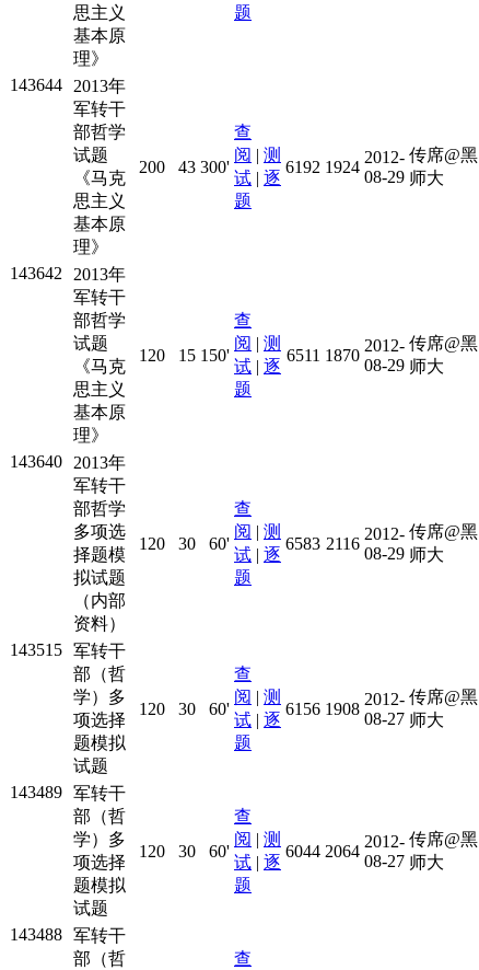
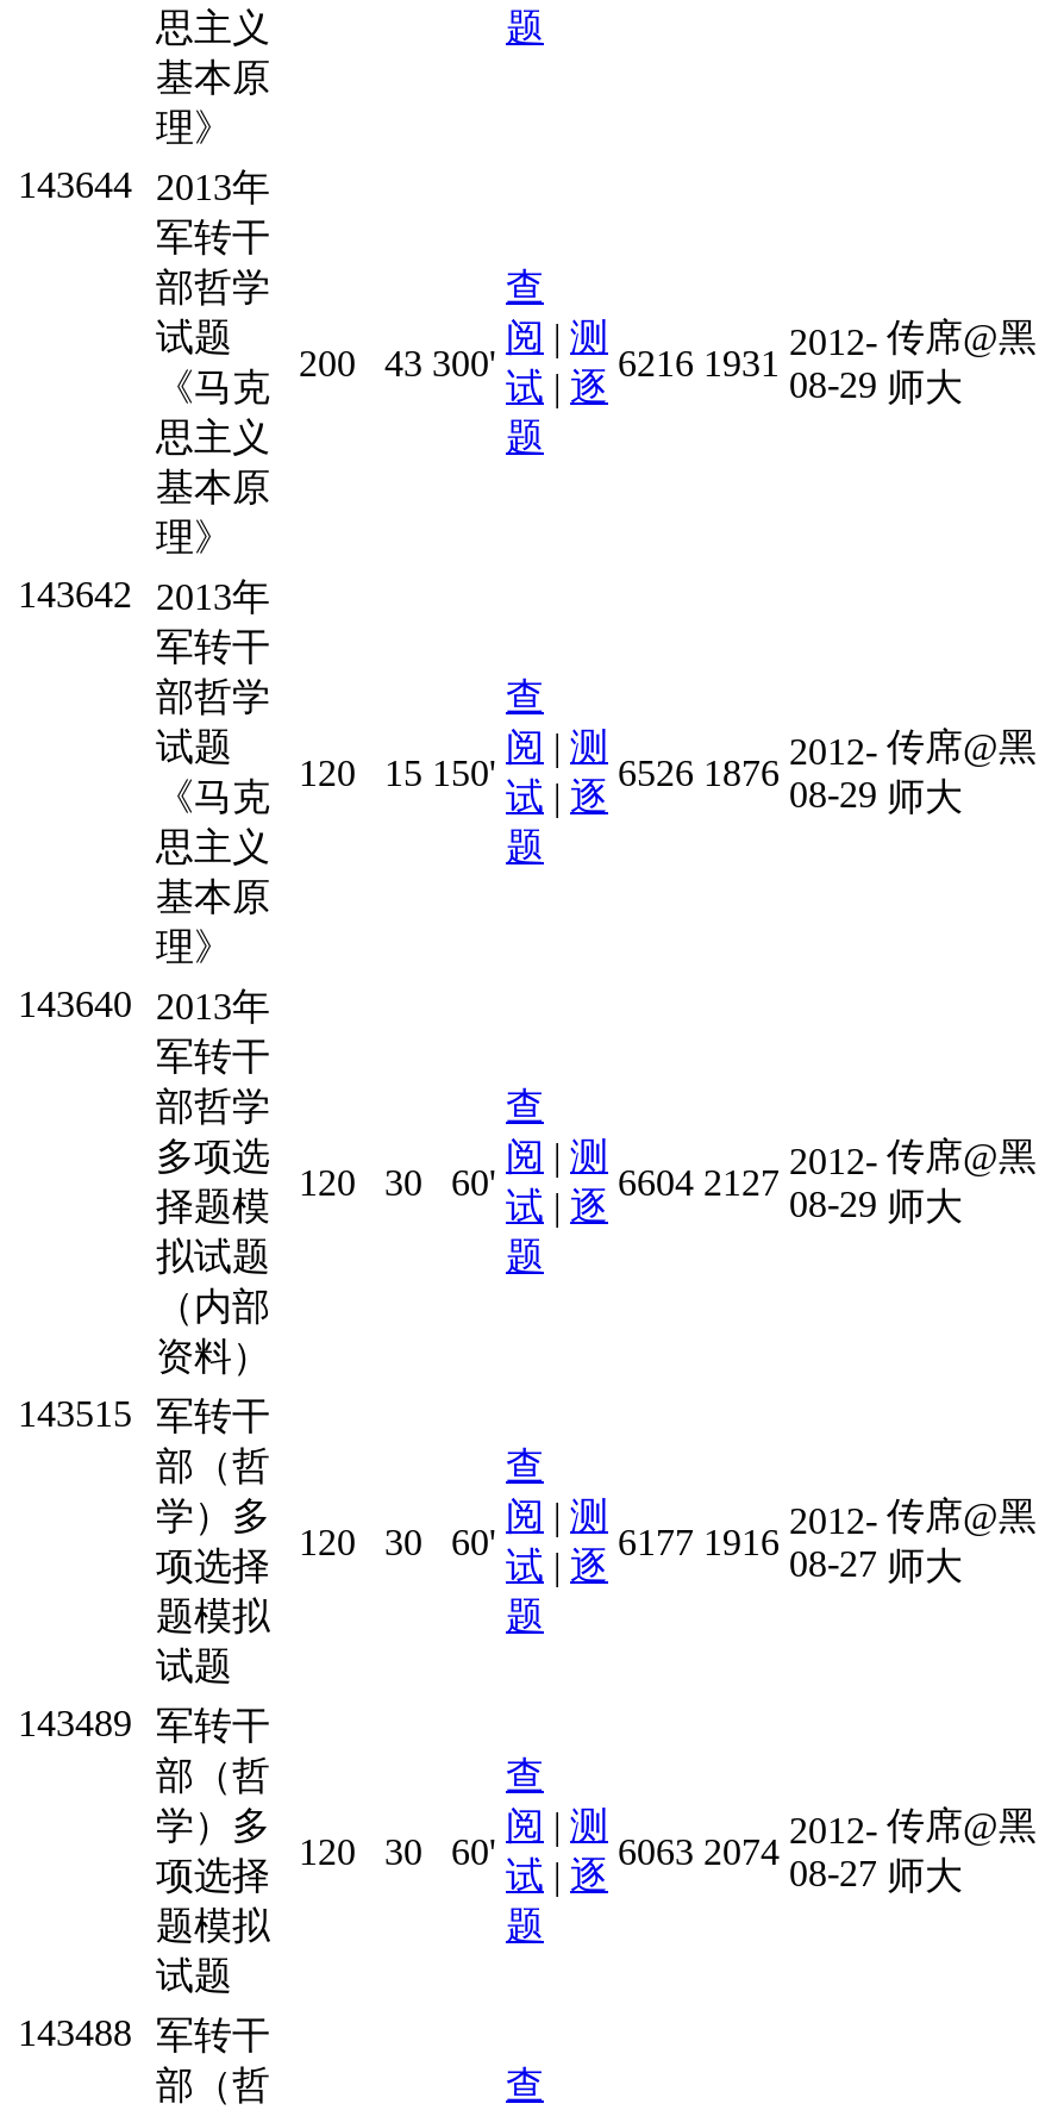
[285,157,360,176] 6192 1924 -> [618,342,780,383] 6216 1931
[287,346,360,364] 6511 1870 -> [618,752,780,792] 6526 1876
[285,534,360,553] 6583 2116 -> [618,1161,780,1202] 6604 2127
[285,699,360,718] 6156 1908 -> [618,1521,780,1562] 6177 1916
[285,842,360,860] 6044 2064 -> [618,1831,780,1871] 6063 2074

